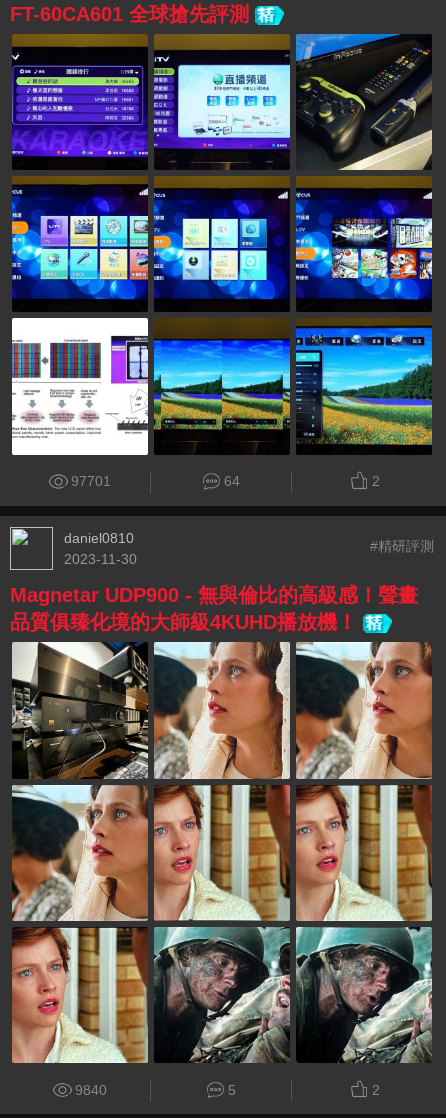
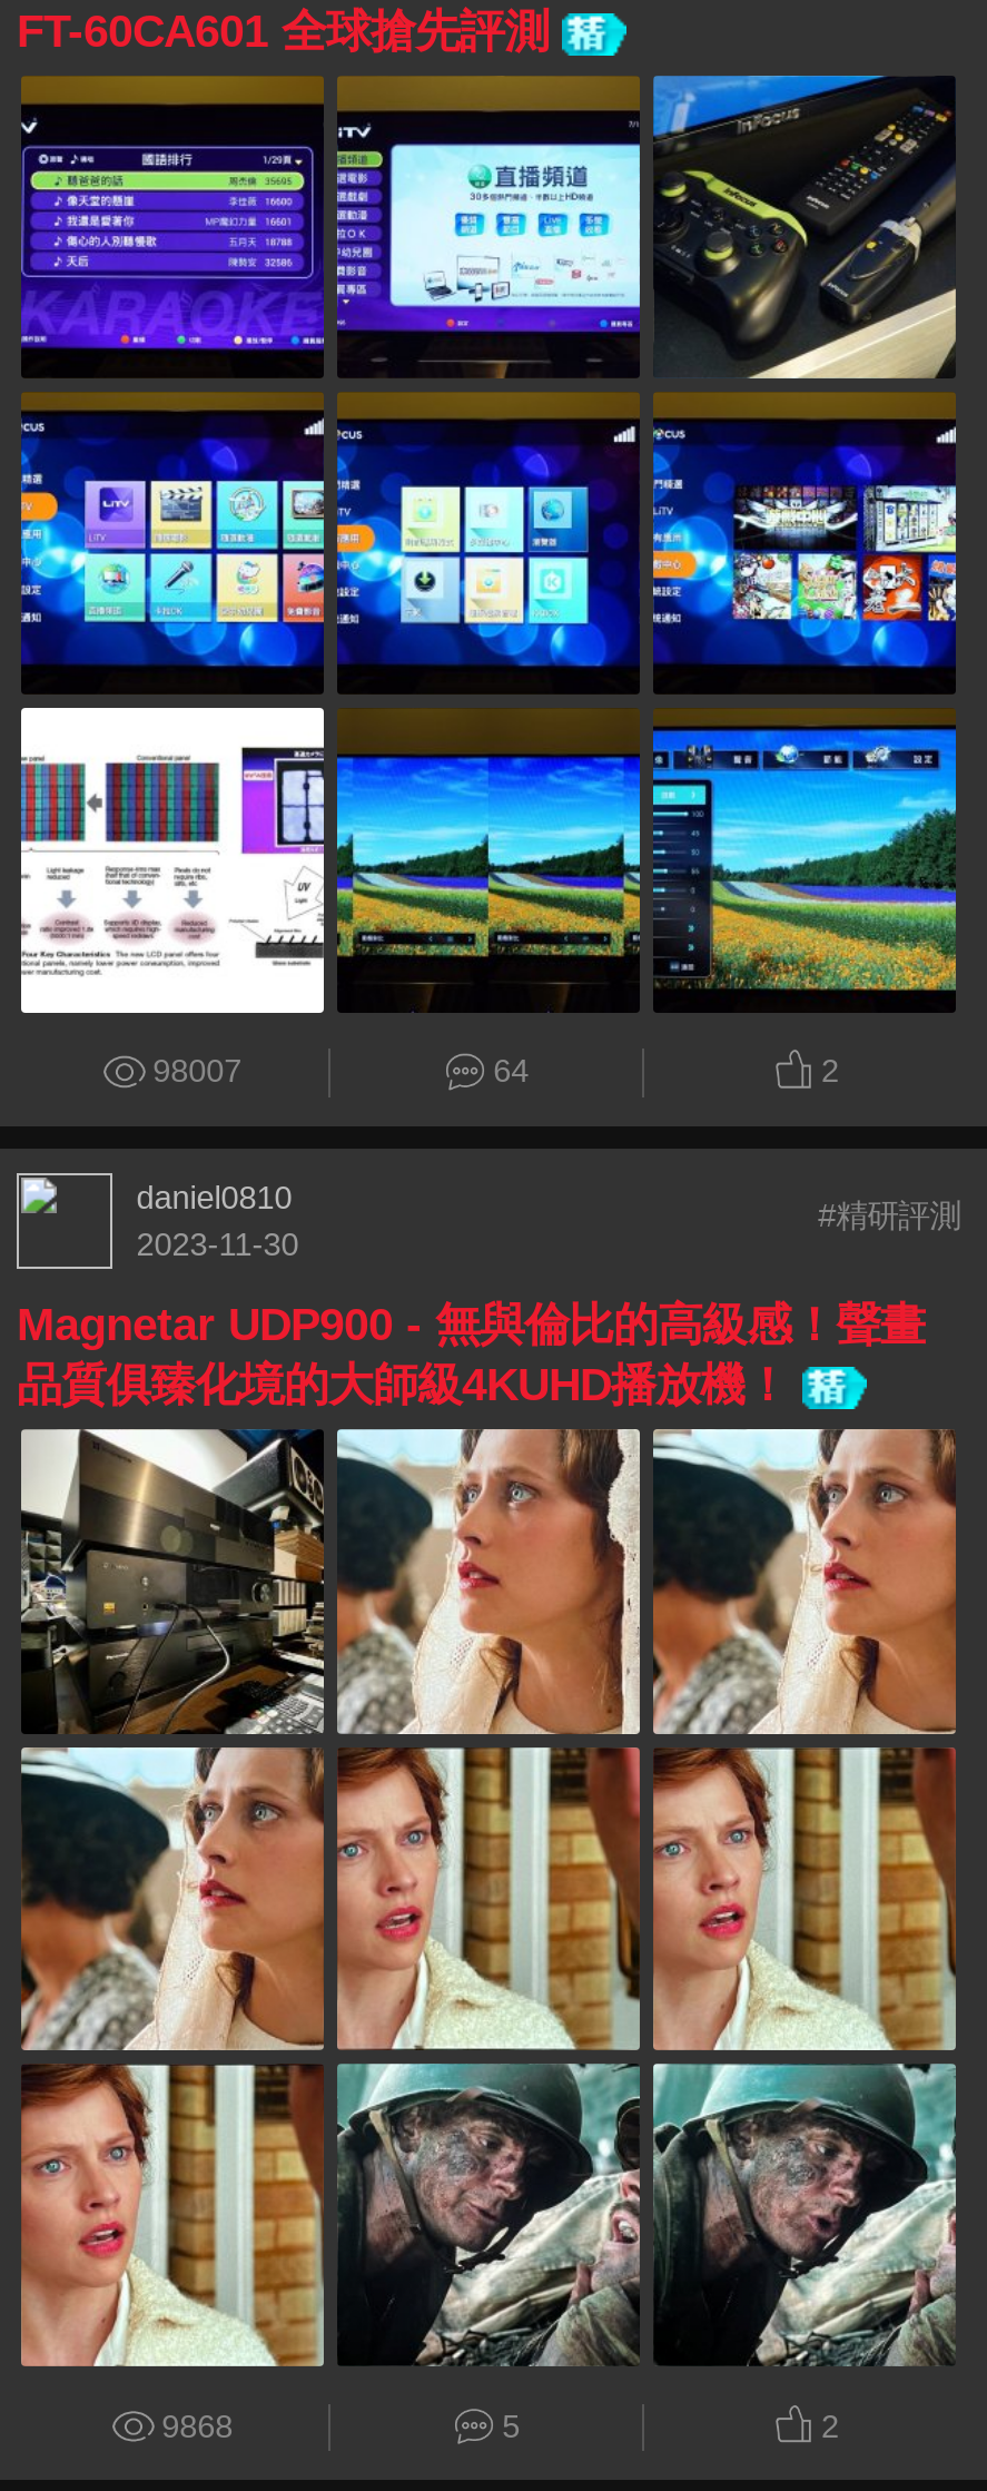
[71,473,111,489] 97701 -> [153,1054,242,1089] 98007
[75,1082,107,1098] 9840 -> [162,2408,233,2443] 9868

